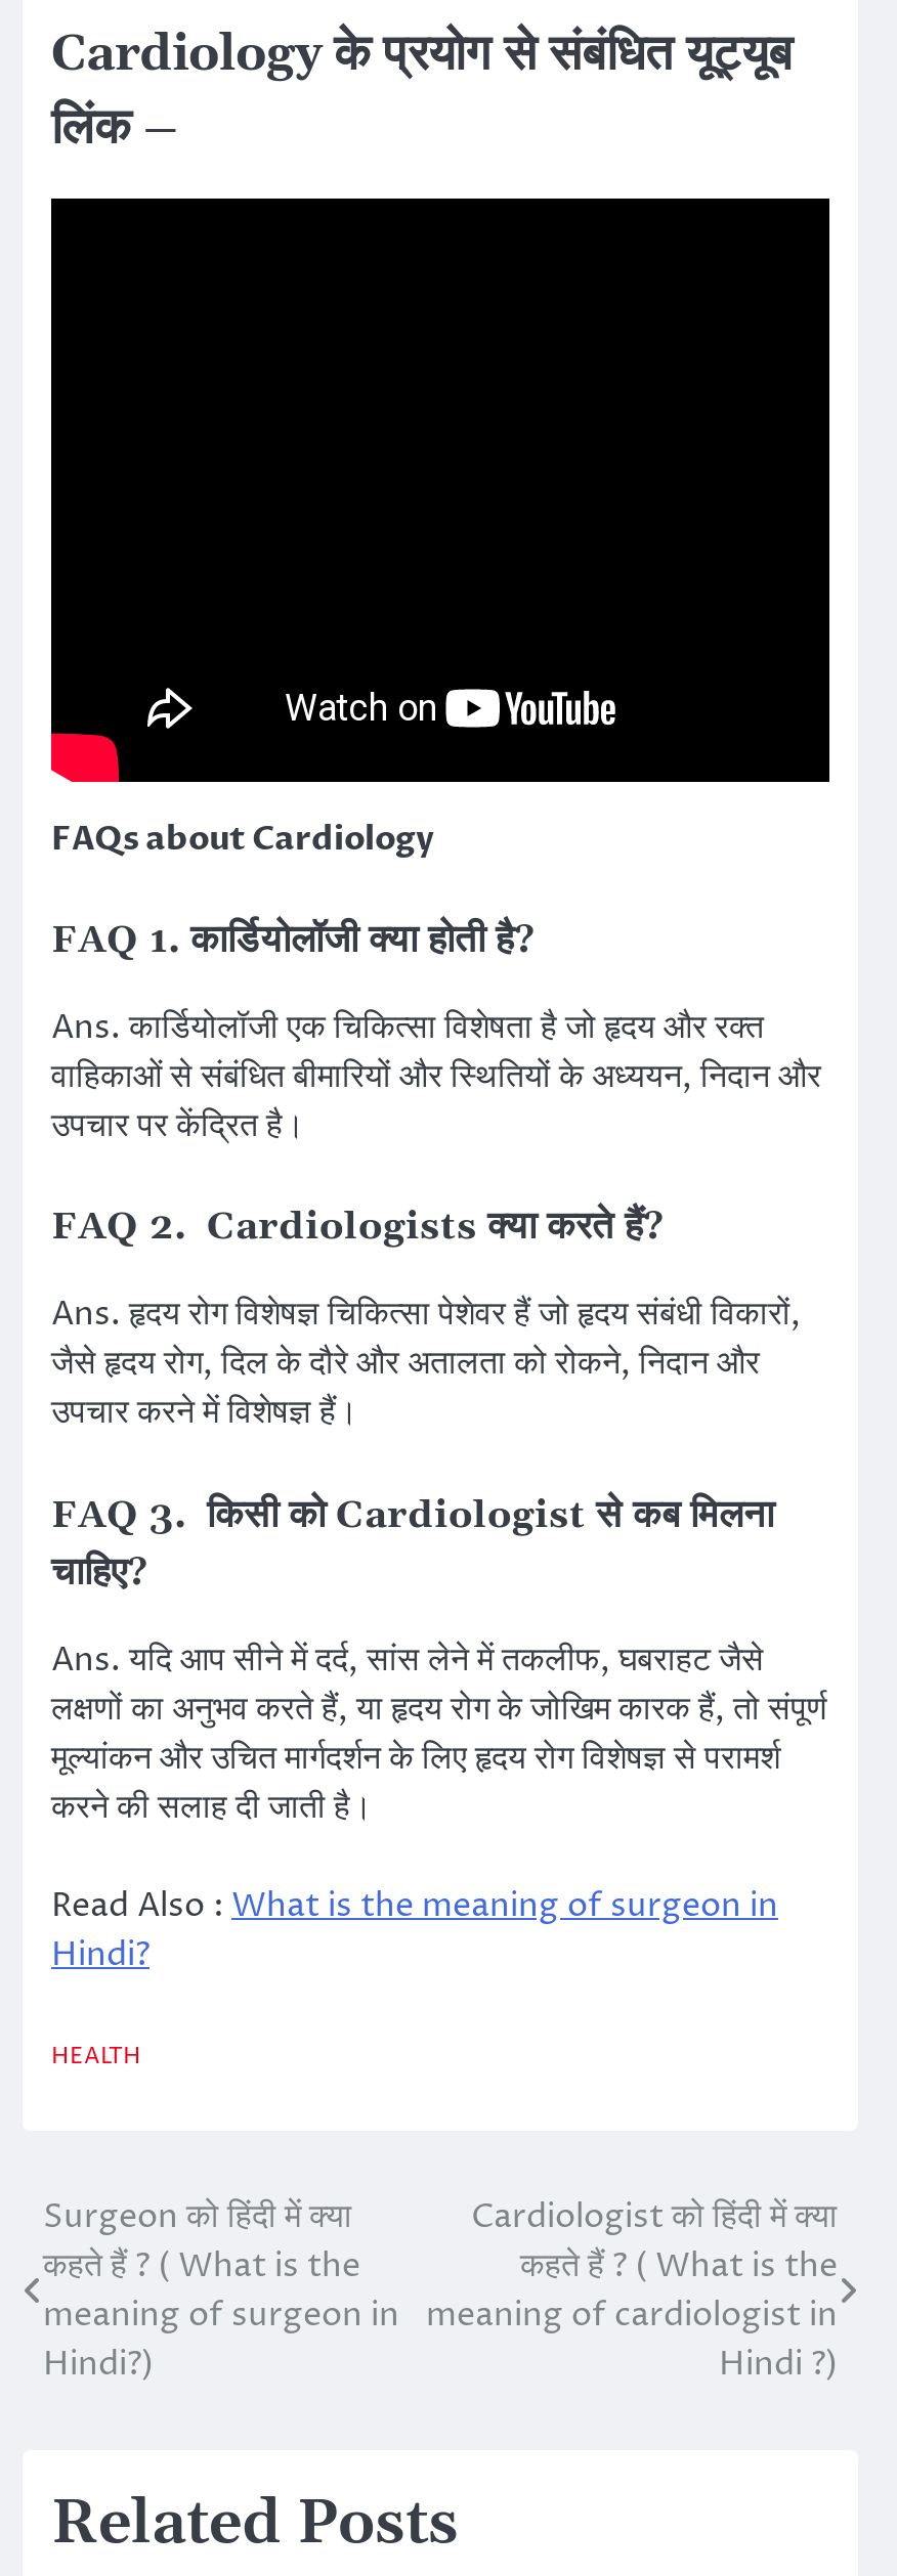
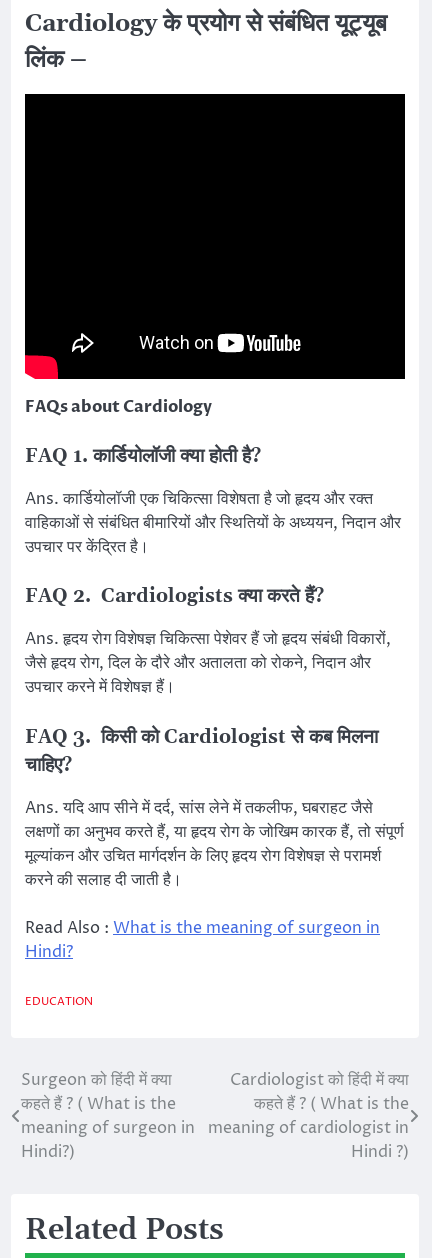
[51,2040,141,2071] HEALTH -> [25,994,93,1009] EDUCATION

